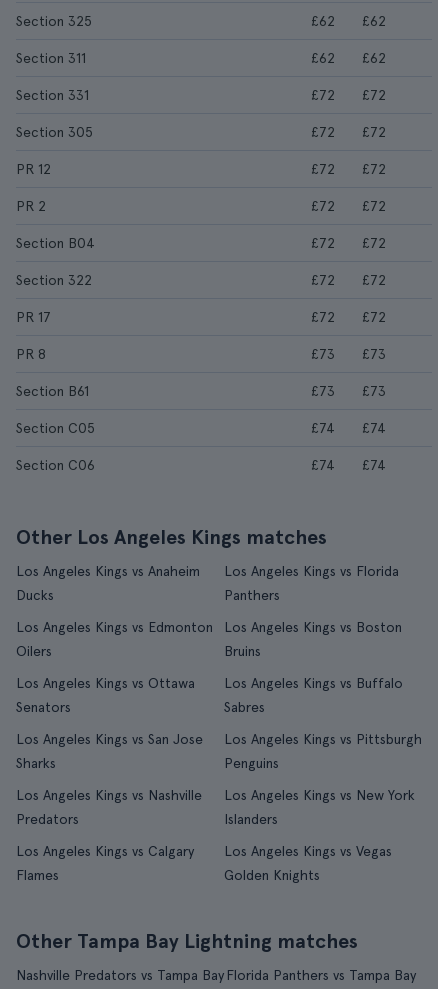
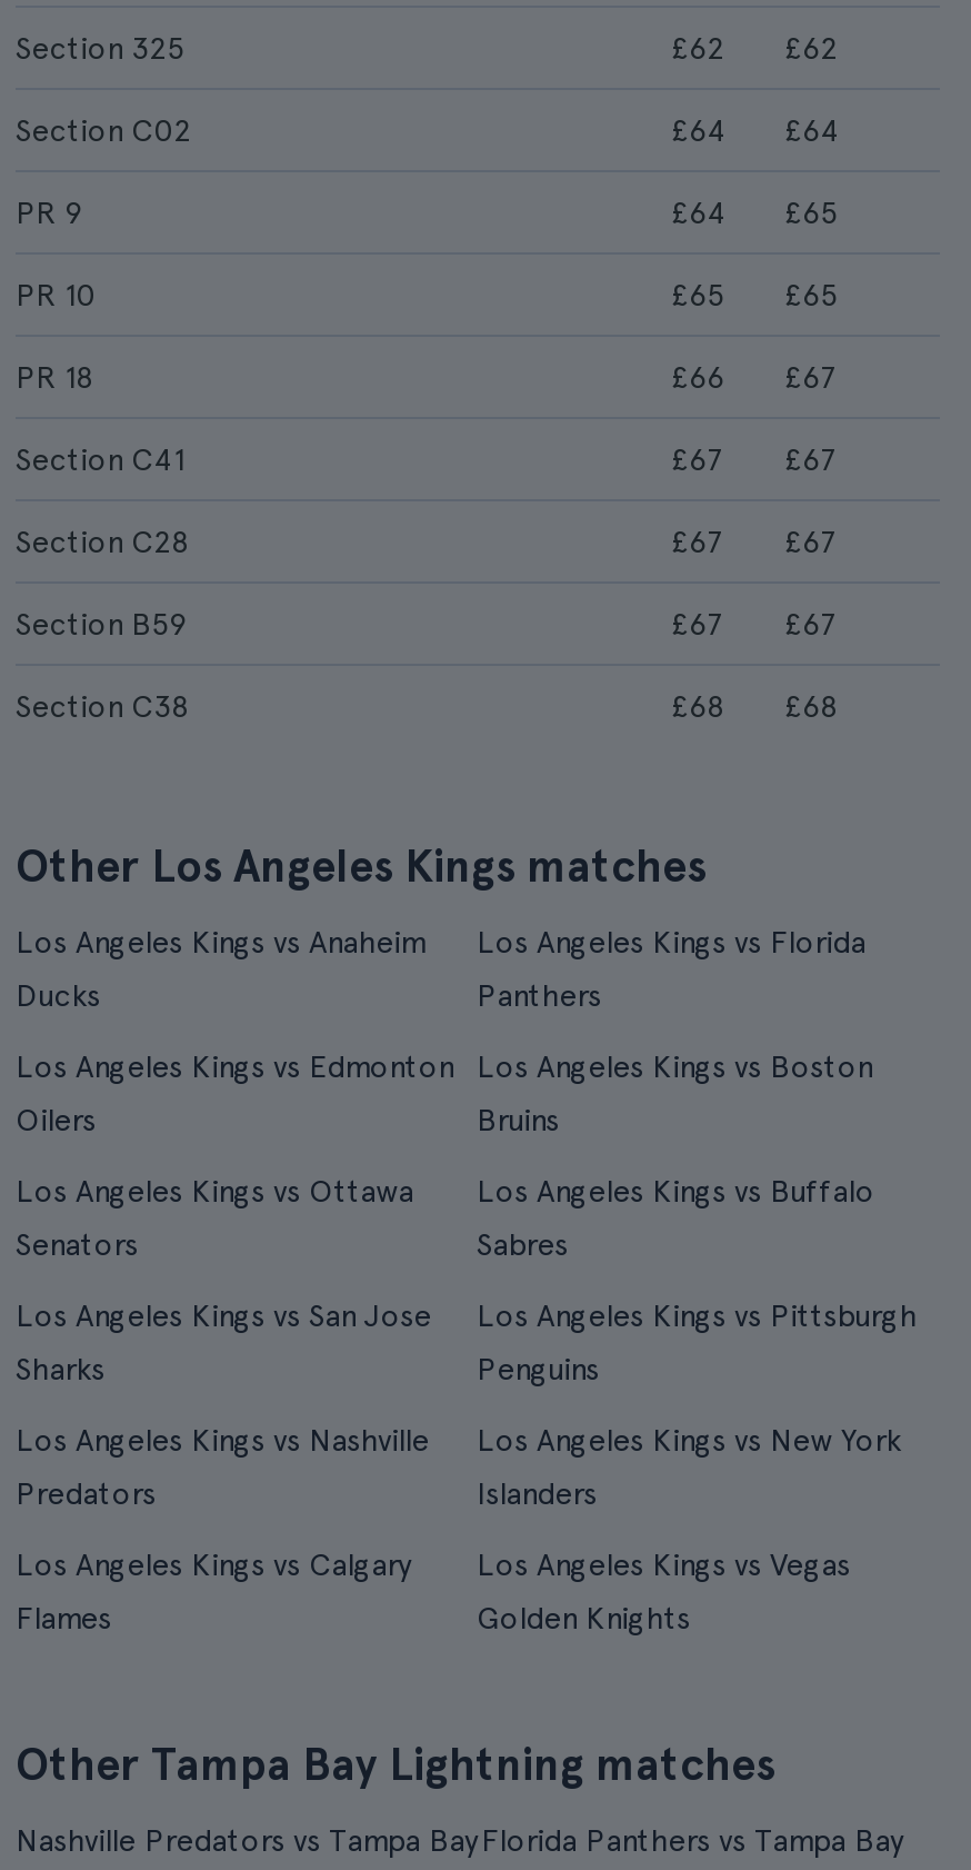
[16,50,386,473] Section 311 | £62 | £62 | Section 331 | £72 | £72 | Section 305 | £72 | £72 | PR 12 | £72 | £72 | PR 2 | £72 | £72 | Section B04 | £72 | £72 | Section 322 | £72 | £72 | PR 17 | £72 | £72 | PR 8 | £73 | £73 | Section B61 | £73 | £73 | Section C05 | £74 | £74 | Section C06 | £74 | £74 -> [16,112,840,724] Section C02 | £64 | £64 | PR 9 | £64 | £65 | PR 10 | £65 | £65 | PR 18 | £66 | £67 | Section C41 | £67 | £67 | Section C28 | £67 | £67 | Section B59 | £67 | £67 | Section C38 | £68 | £68

